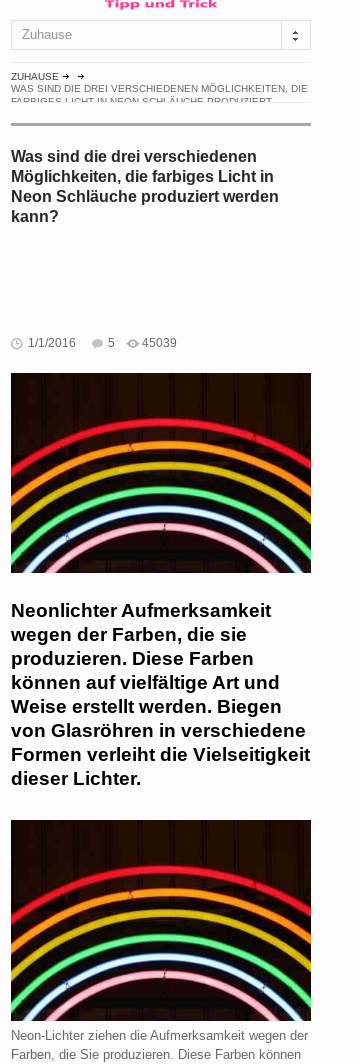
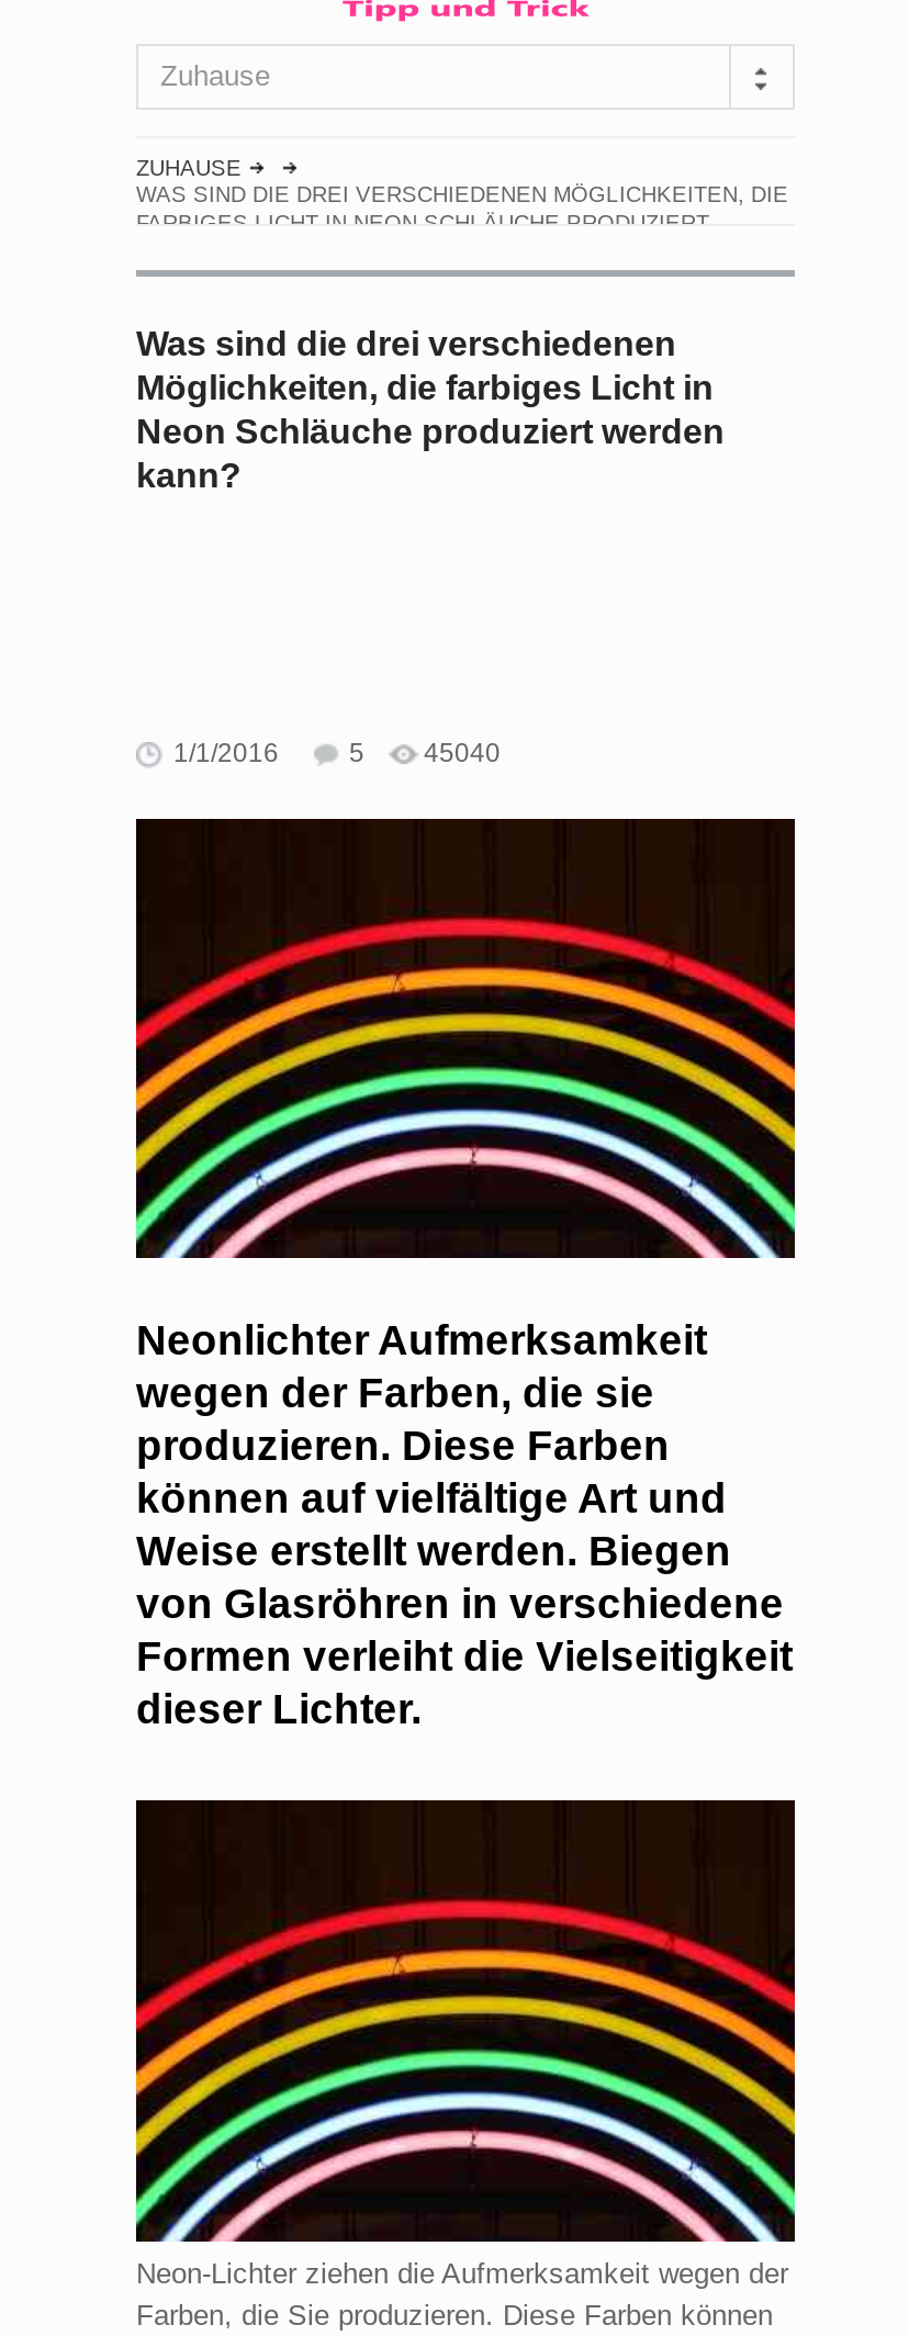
[108,336,177,350] 5 45039 -> [349,738,501,768] 5 45040

